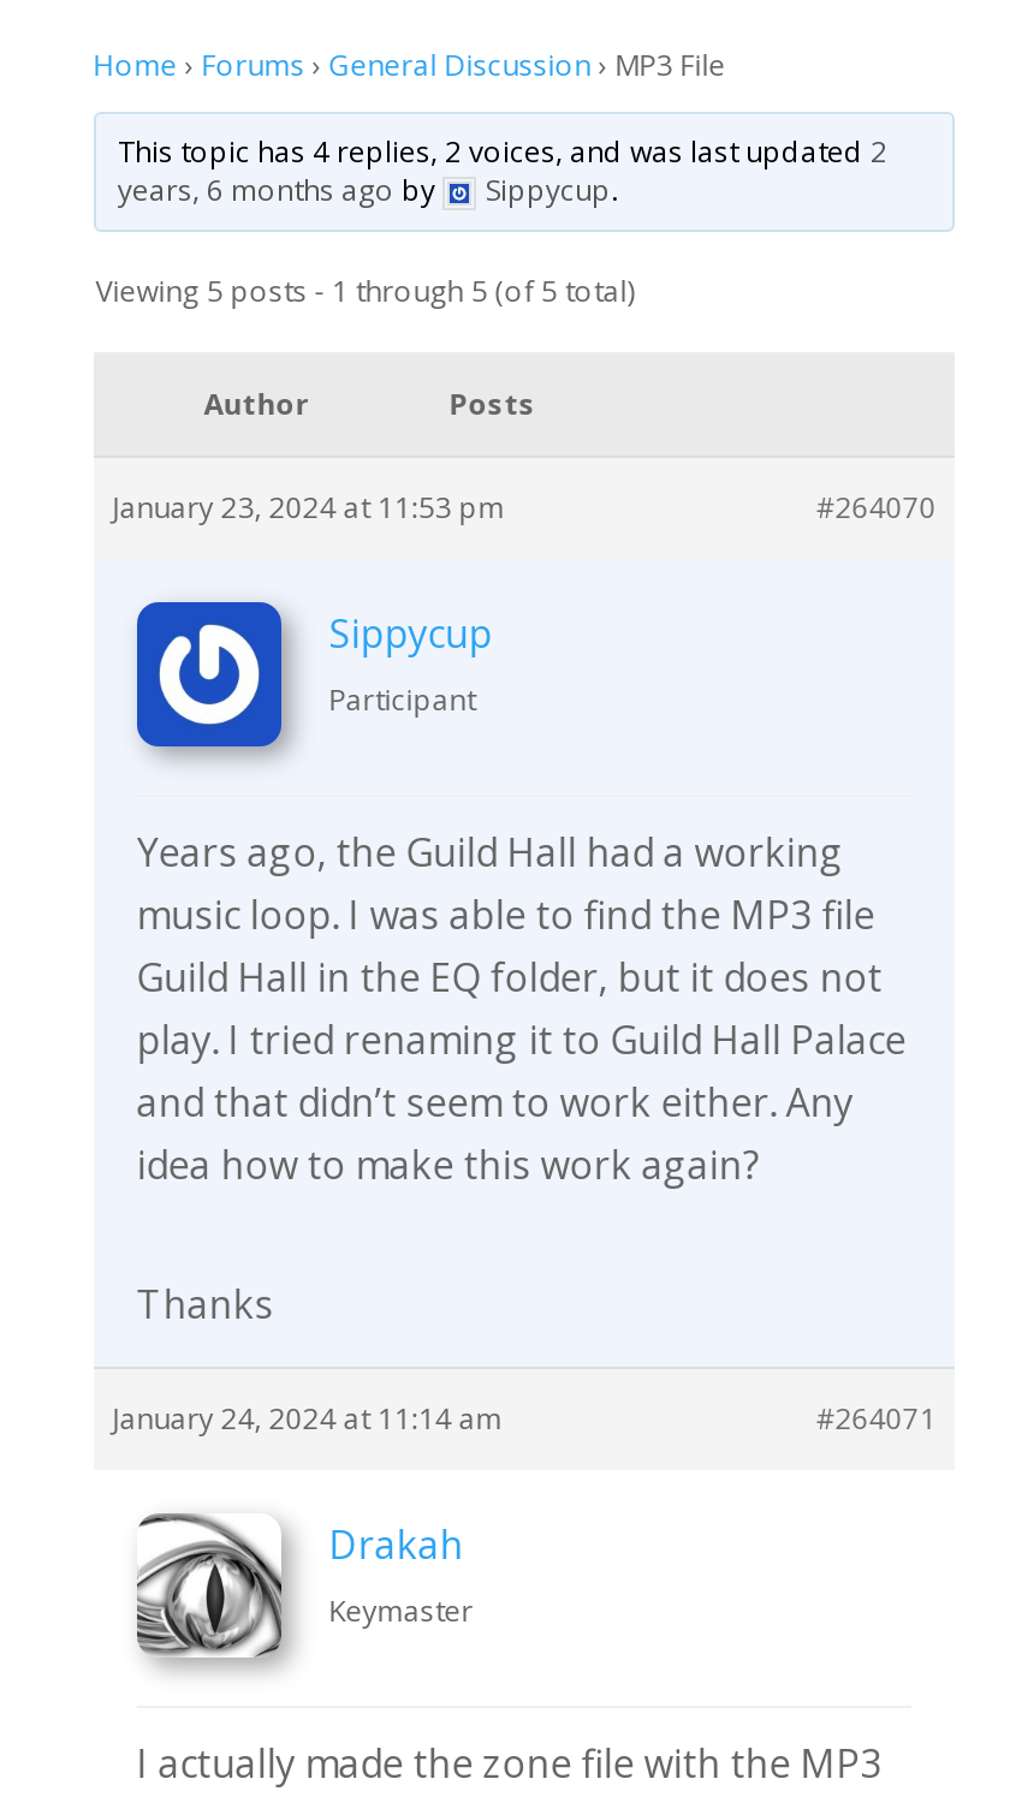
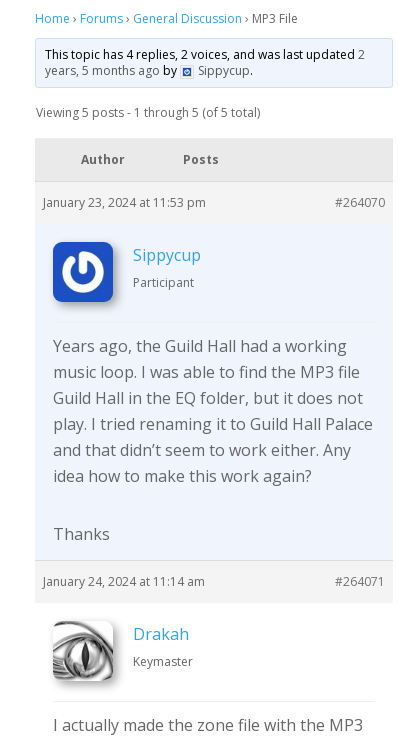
[118,169,442,210] years, 6 months ago by -> [45,62,180,79] years, 5 months ago by

